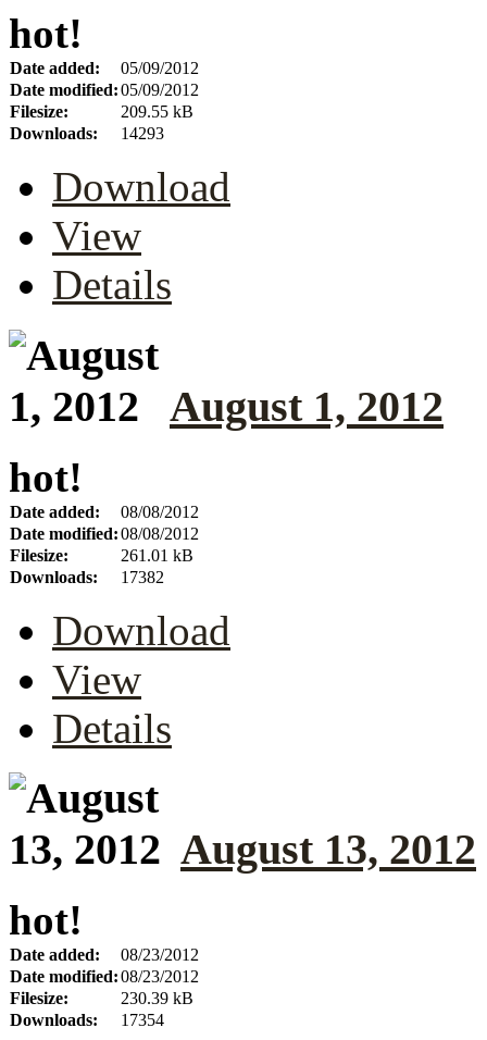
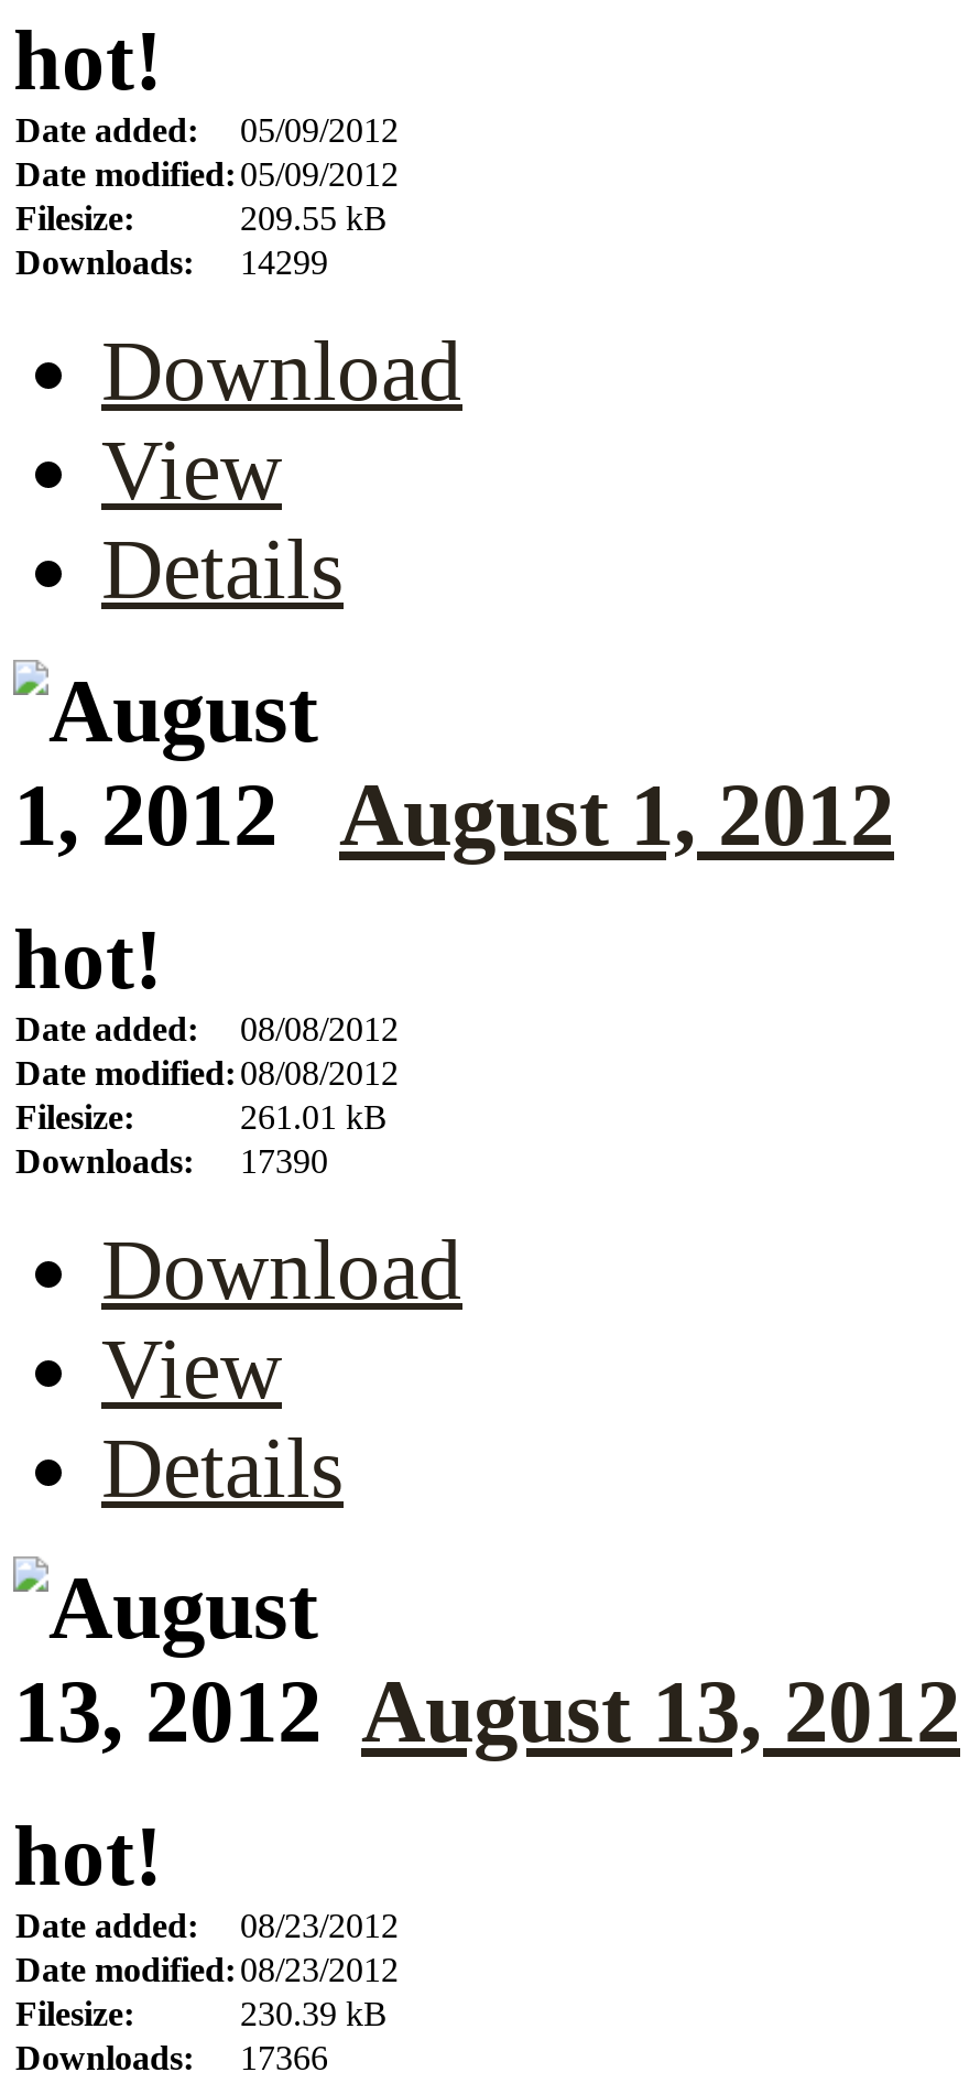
[10,124,164,143] Downloads: 14293 -> [15,244,328,281] Downloads: 14299
[10,567,164,586] Downloads: 17382 -> [15,1141,328,1179] Downloads: 17390
[10,1011,164,1029] Downloads: 17354 -> [15,2039,328,2076] Downloads: 17366

